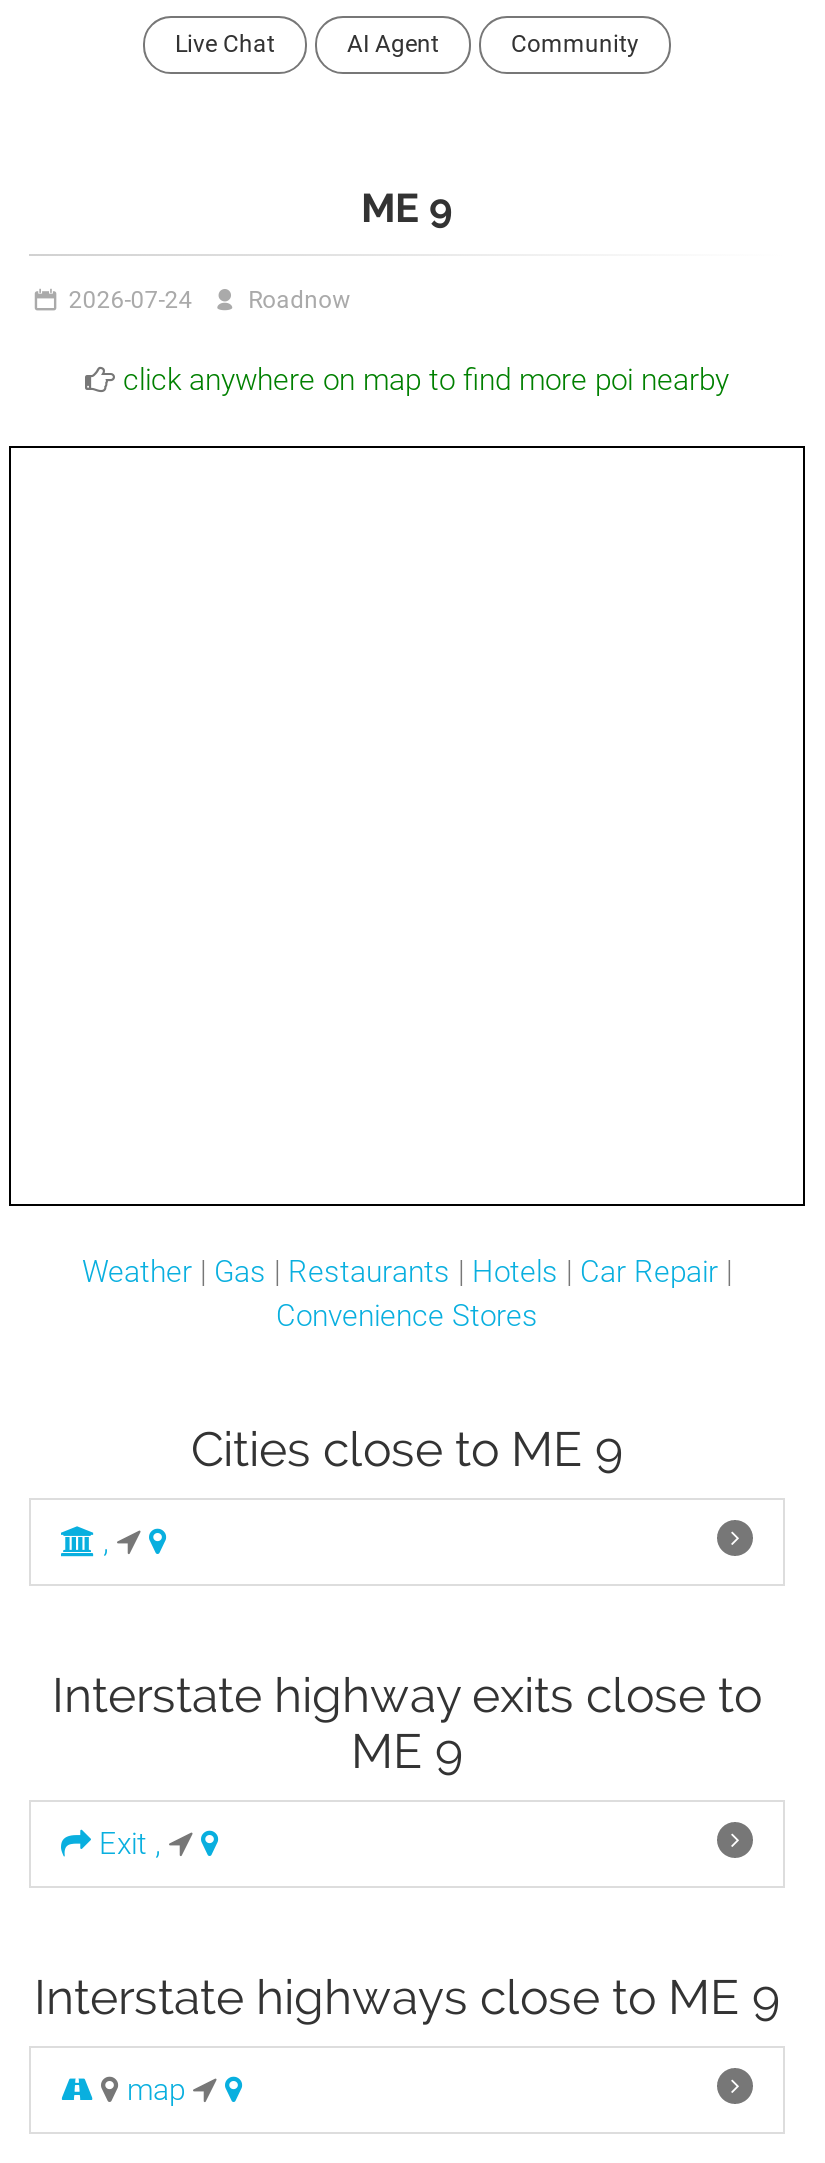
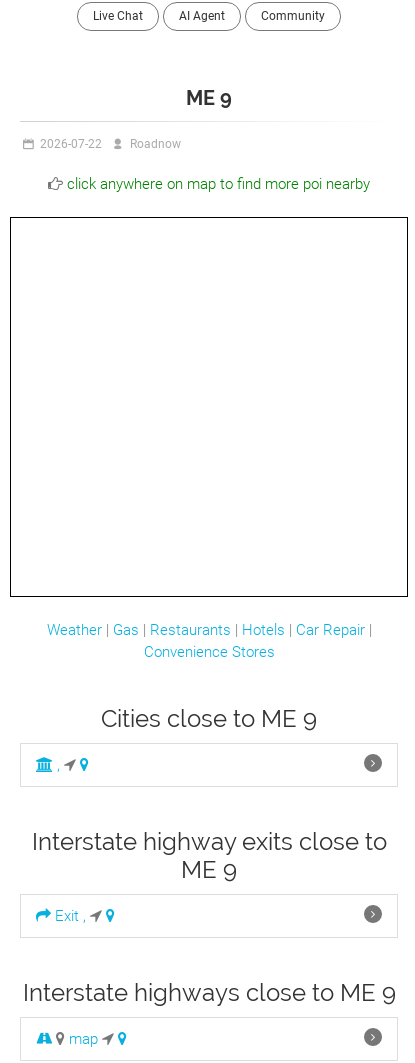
[69,286,350,314] 2026-07-24 Roadnow -> [40,137,181,151] 2026-07-22 Roadnow

